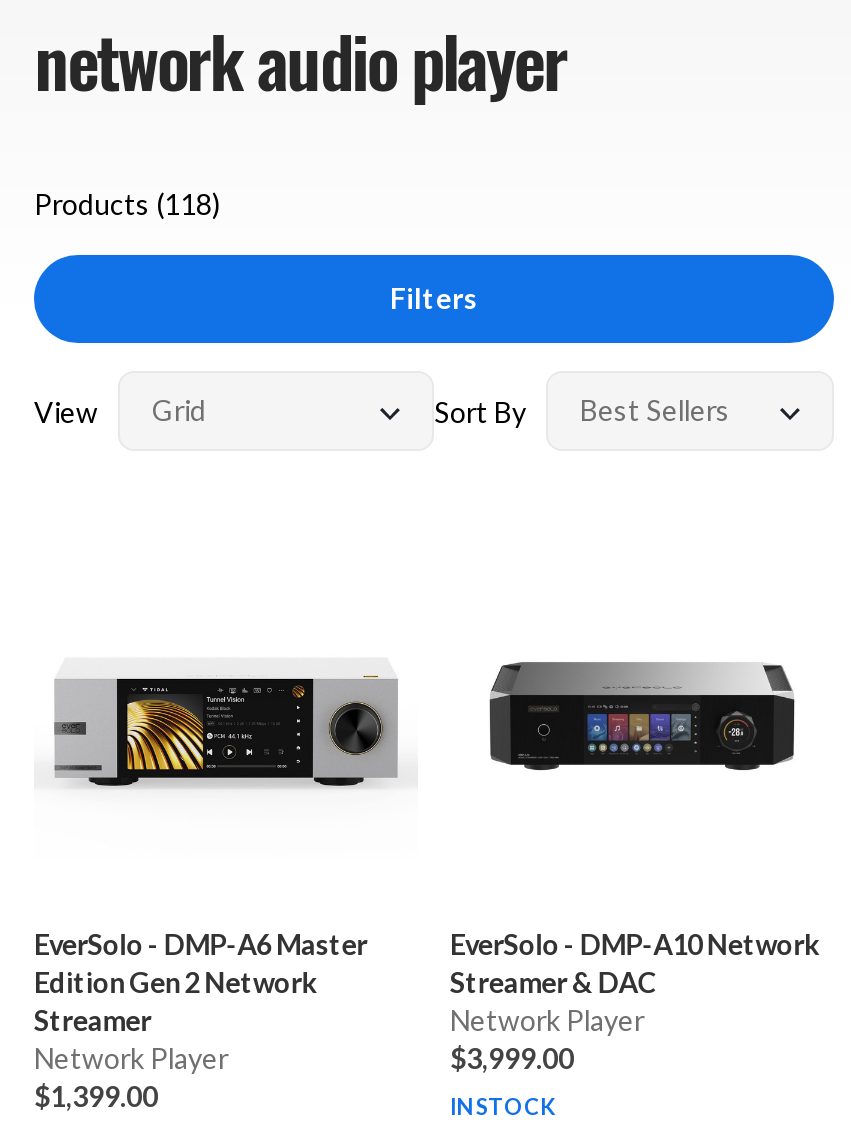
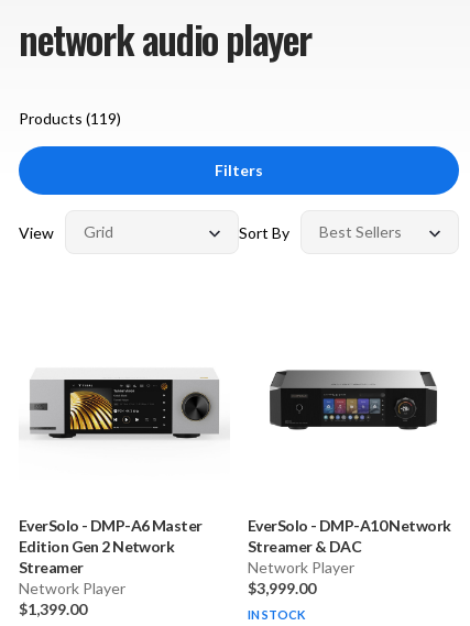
[34,188,220,222] Products (118) -> [19,109,121,128] Products (119)

